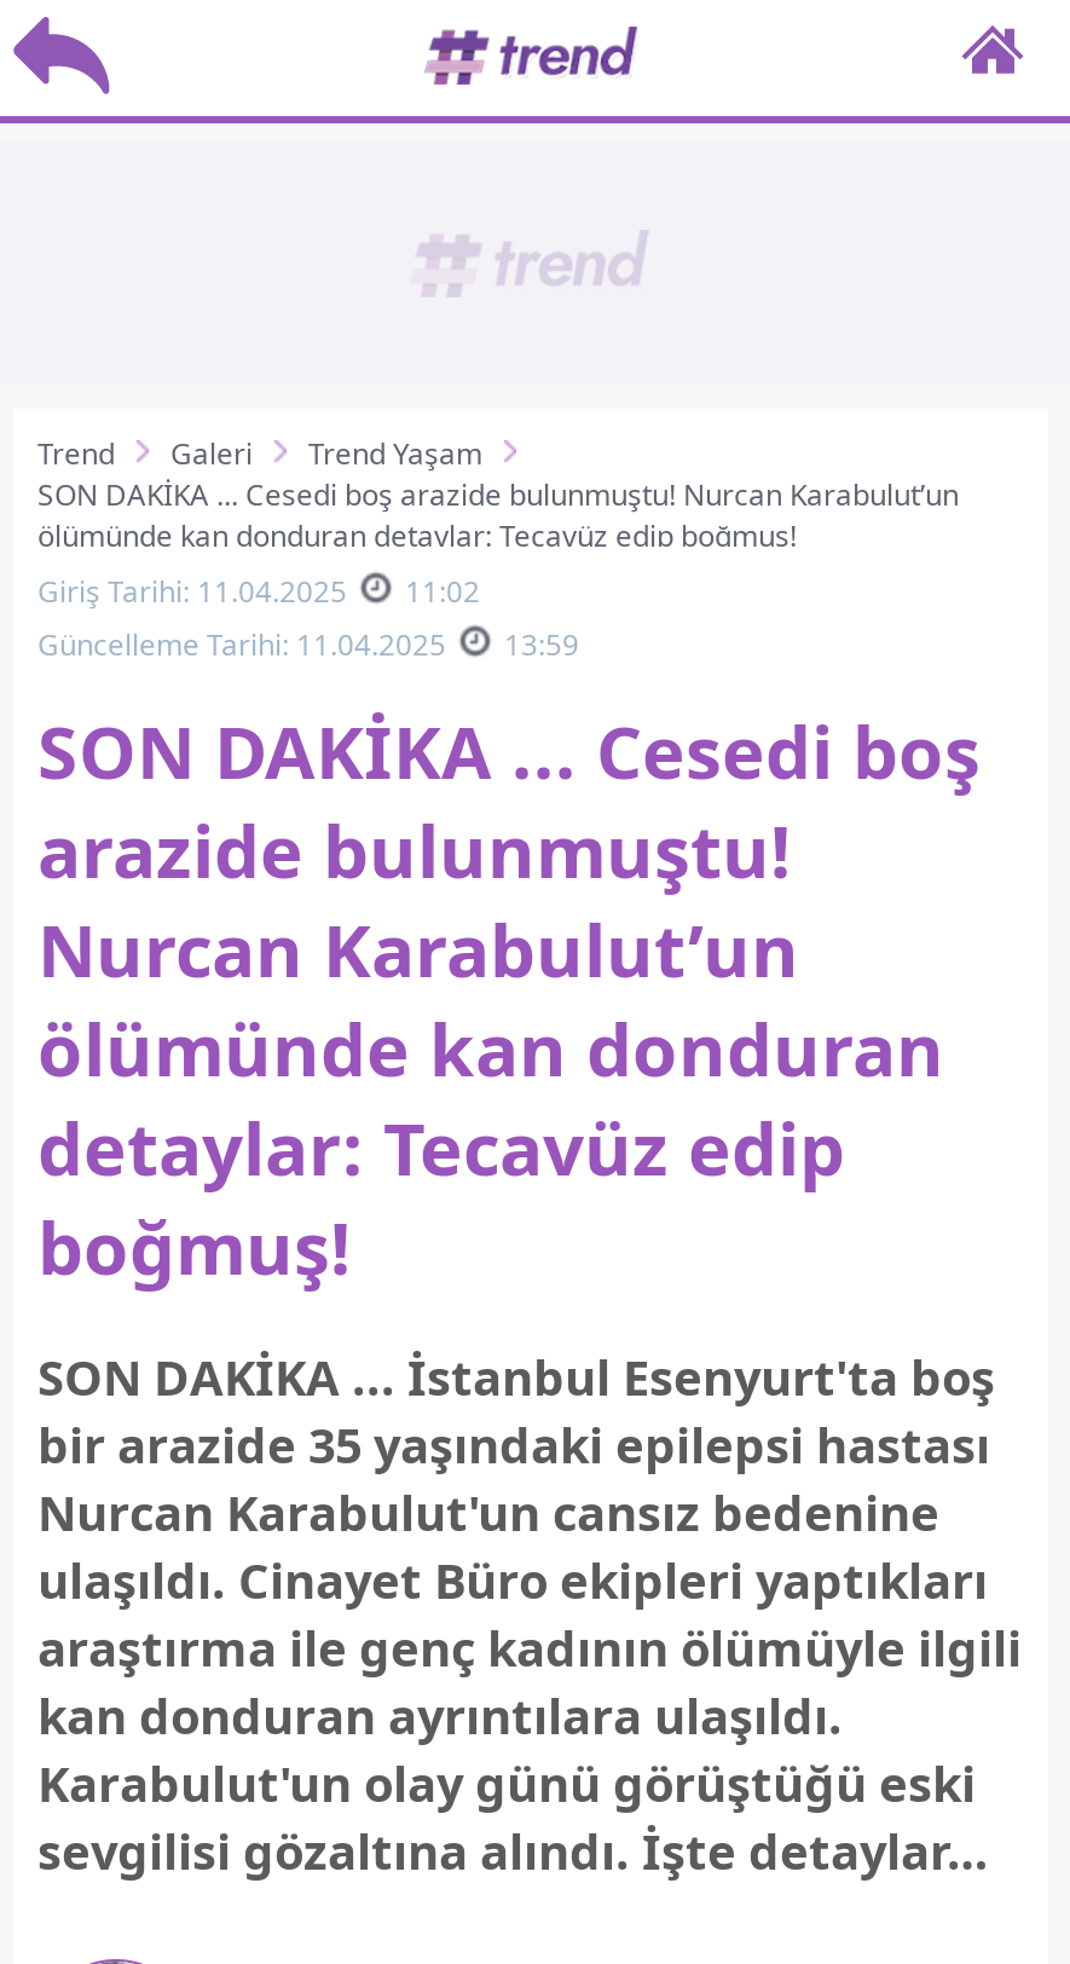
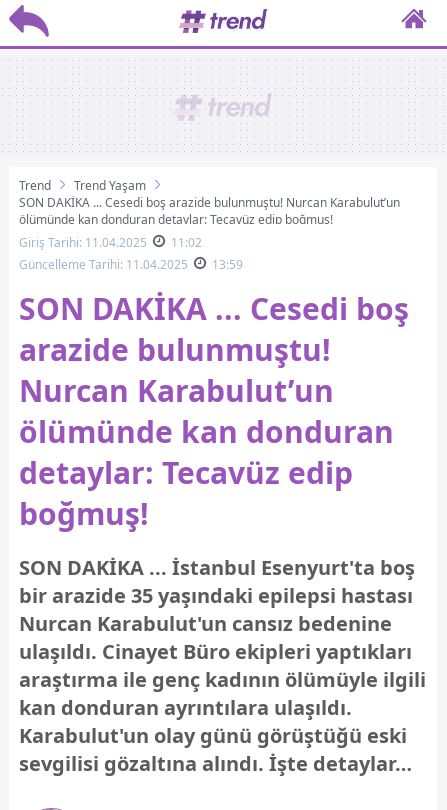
[170,433,253,474] Galeri -> none

